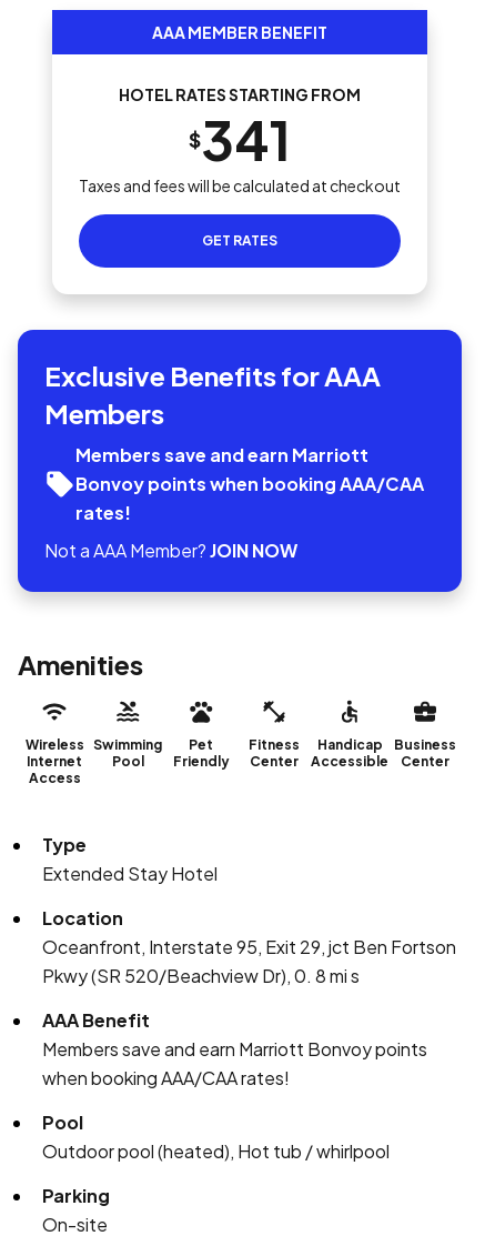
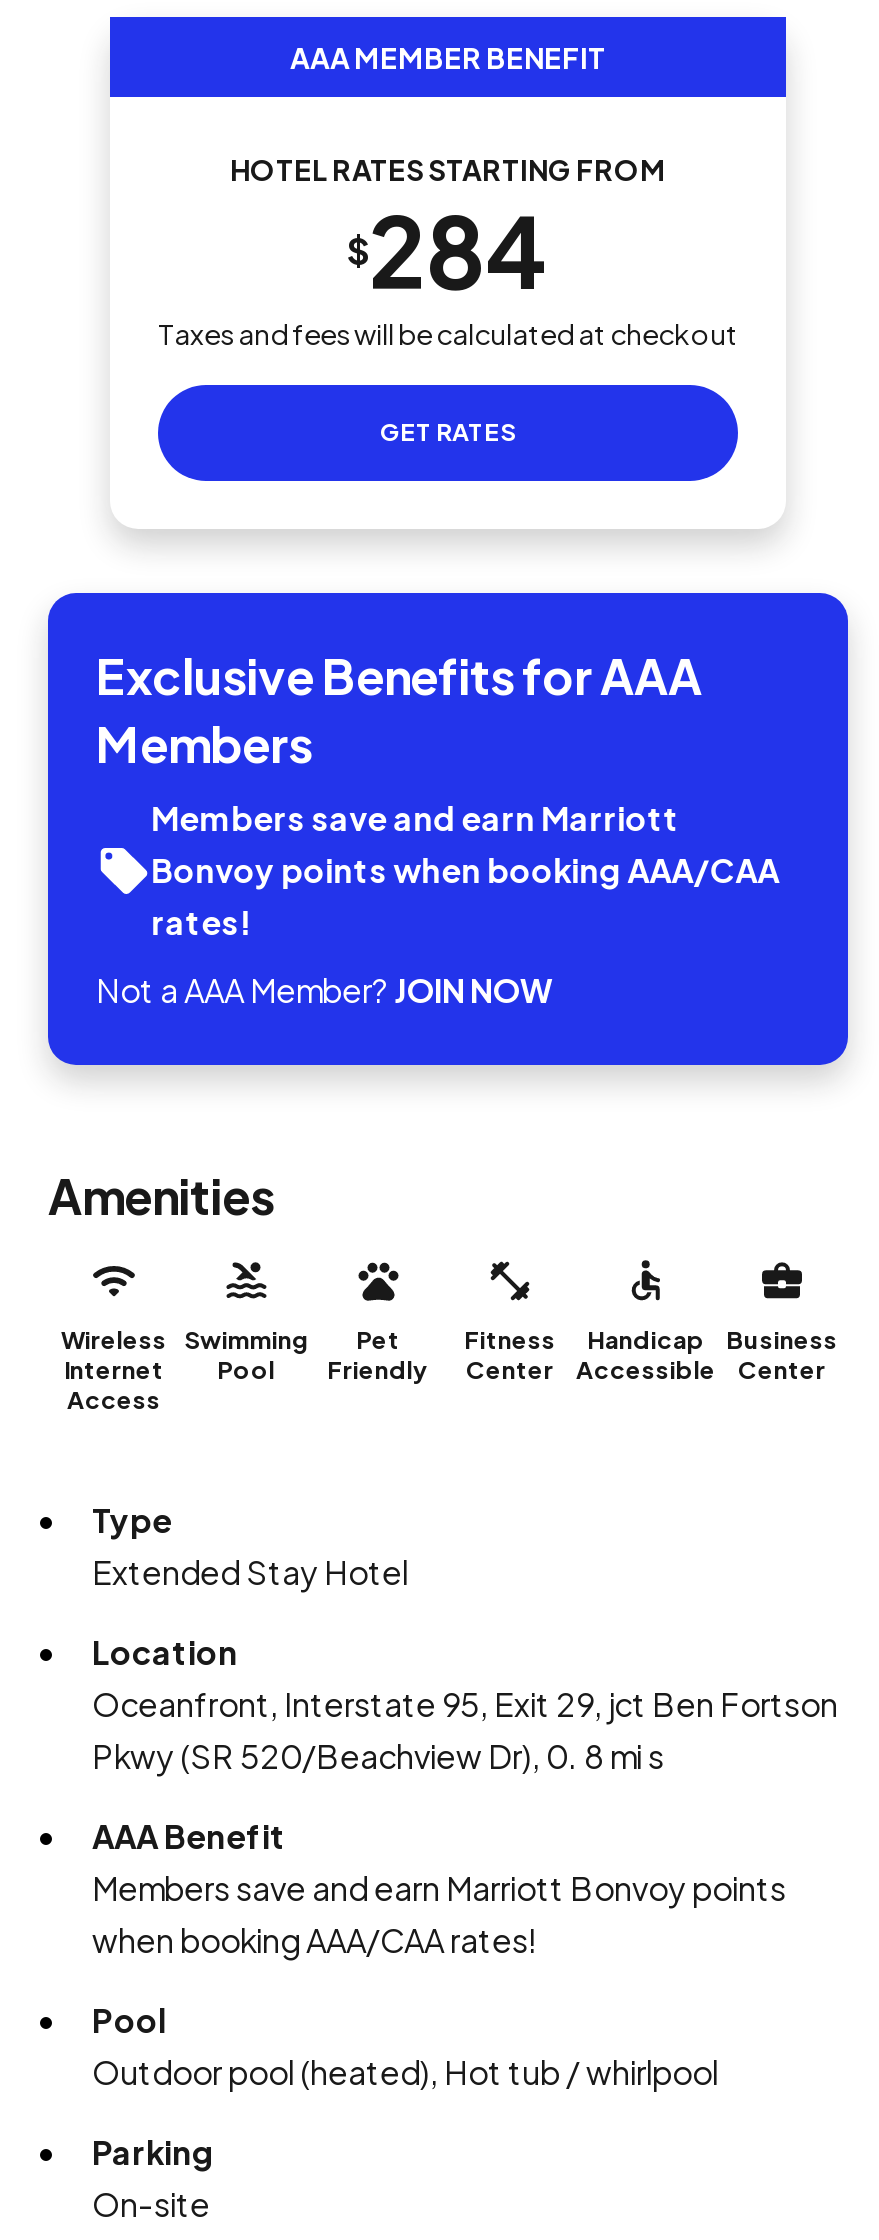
[189,105,291,173] $341 -> [347,189,549,311] $284

